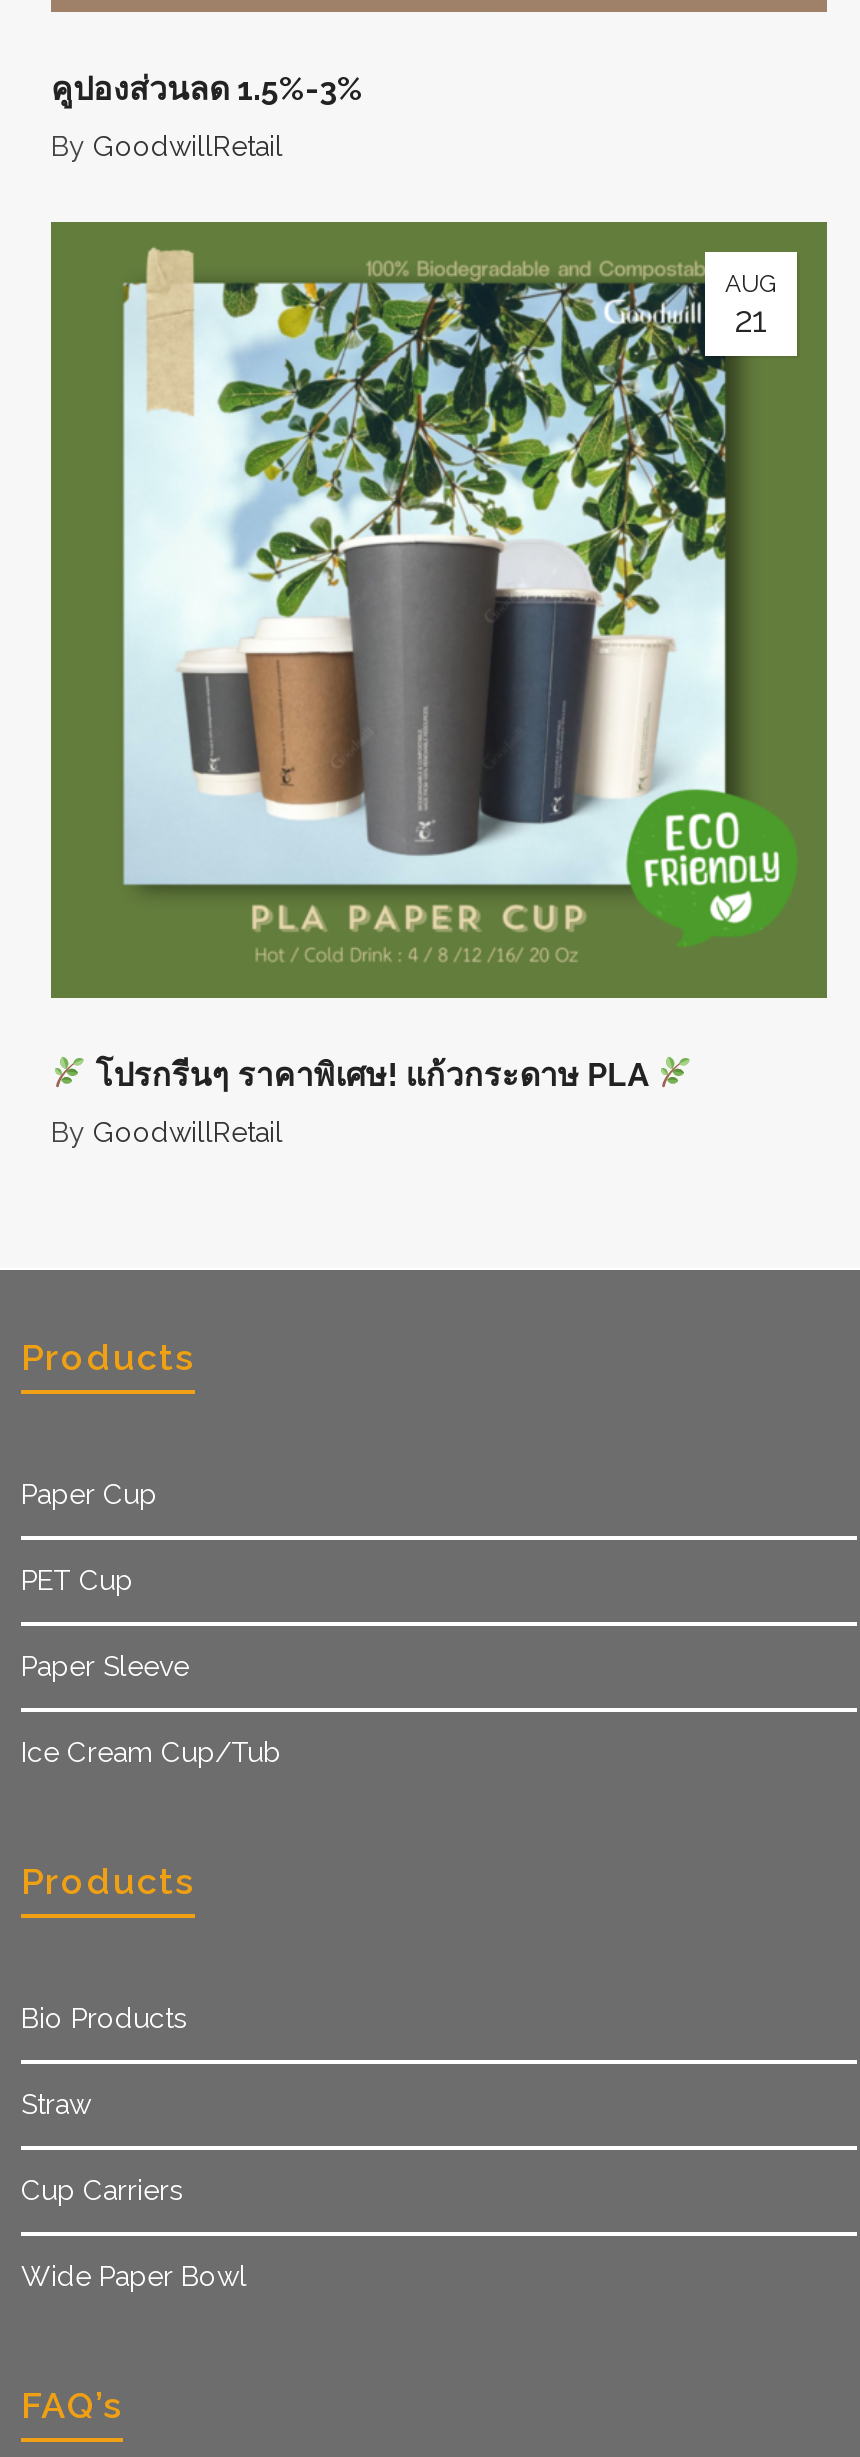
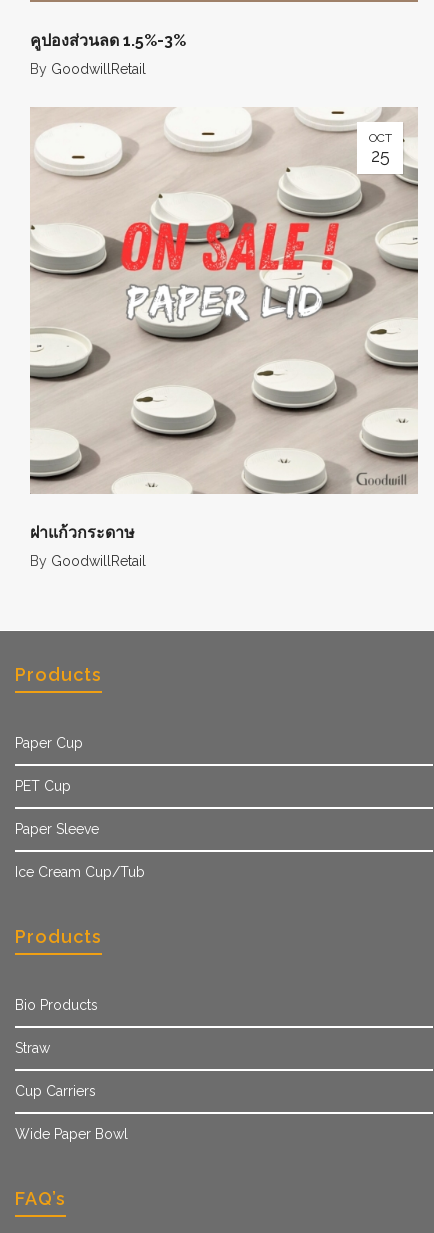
[49,220,829,1000] [image] | AUG | 21 -> [29,107,419,495] [image] | OCT | 25
[87,1056,657,1094] โปรกรีนๆ ราคาพิเศษ! แก้วกระดาษ PLA -> [30,523,135,542] ฝาแก้วกระดาษ

